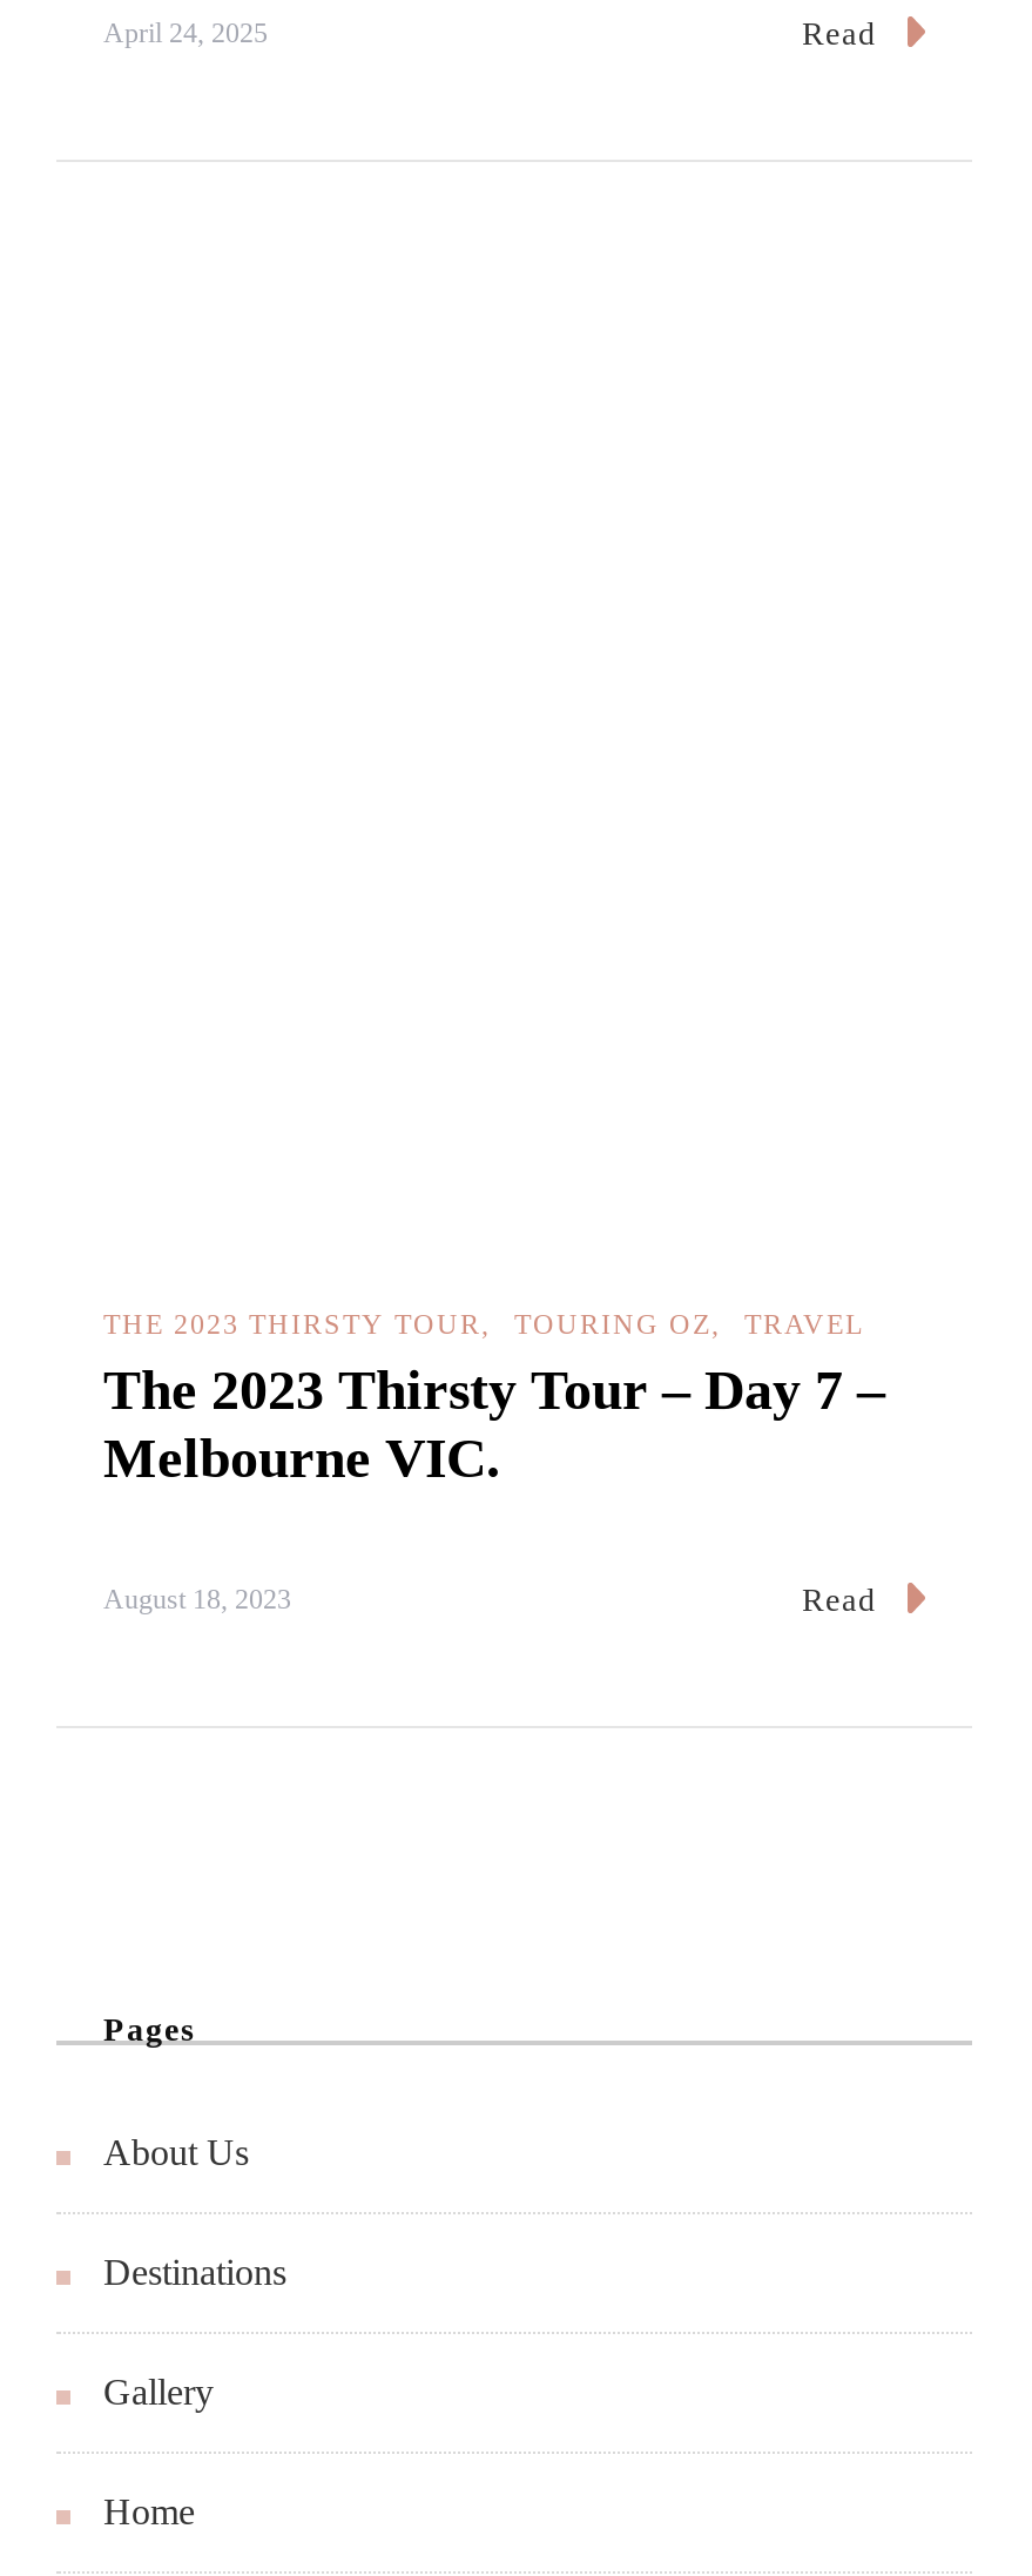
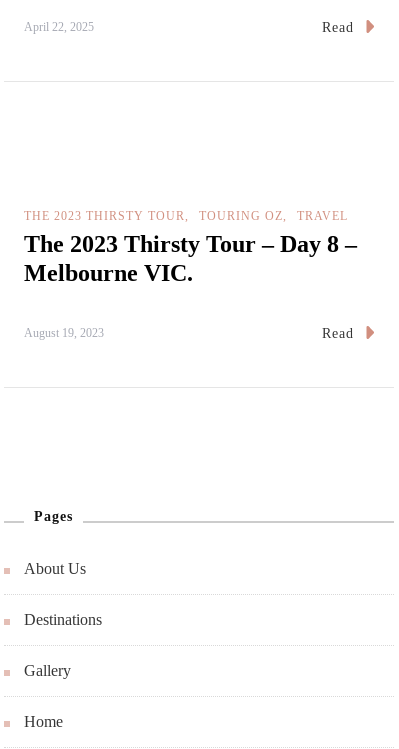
[103,17,268,50] April 24, 2025 -> [24,20,94,34] April 22, 2025
[103,1360,885,1421] The 2023 Thirsty Tour – Day 7 – -> [24,231,357,257] The 2023 Thirsty Tour – Day 8 –
[103,1583,291,1616] August 18, 2023 -> [24,326,104,340] August 19, 2023

